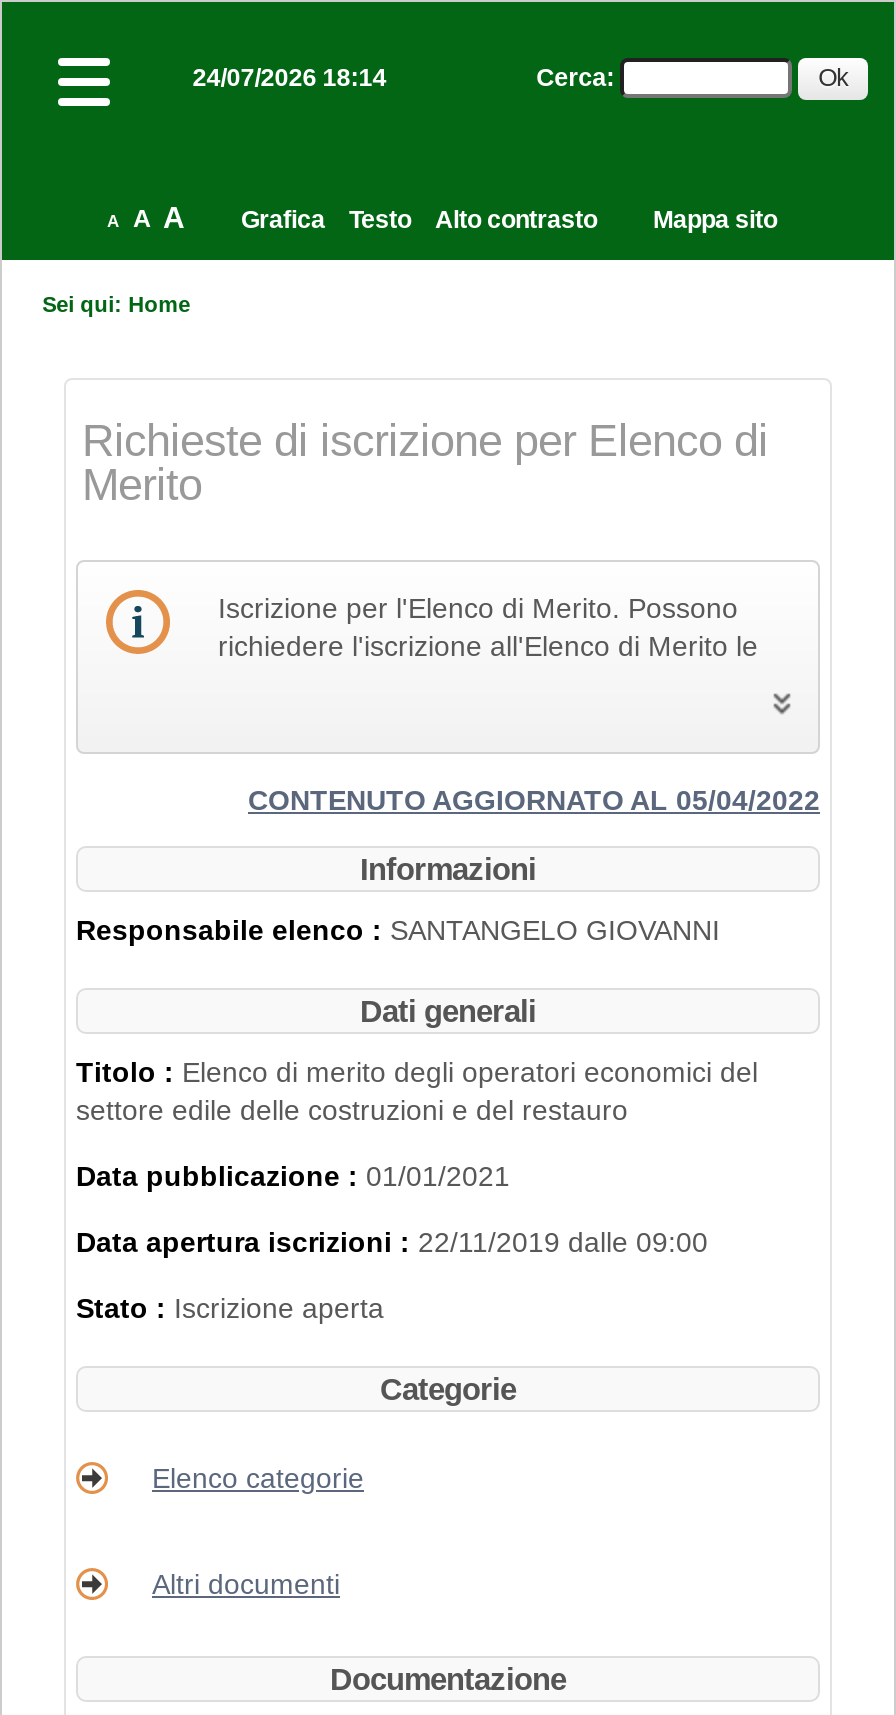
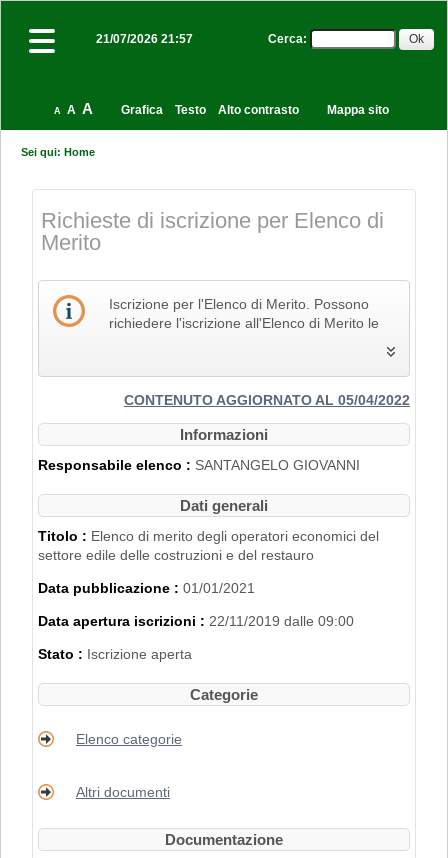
[193,64,387,92] 24/07/2026 18:14 -> [96,32,193,46] 21/07/2026 21:57

